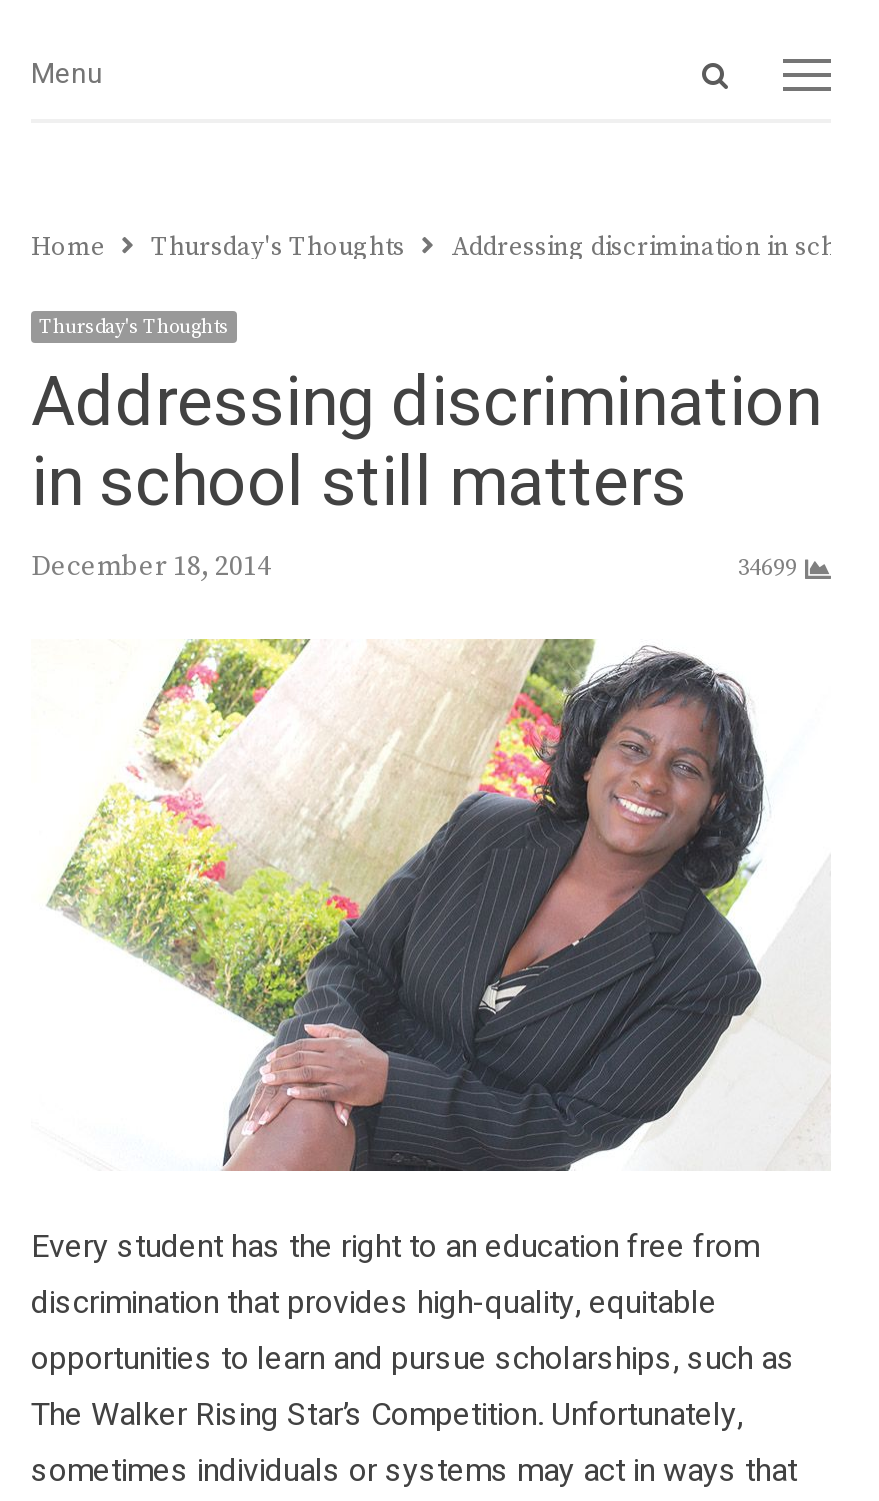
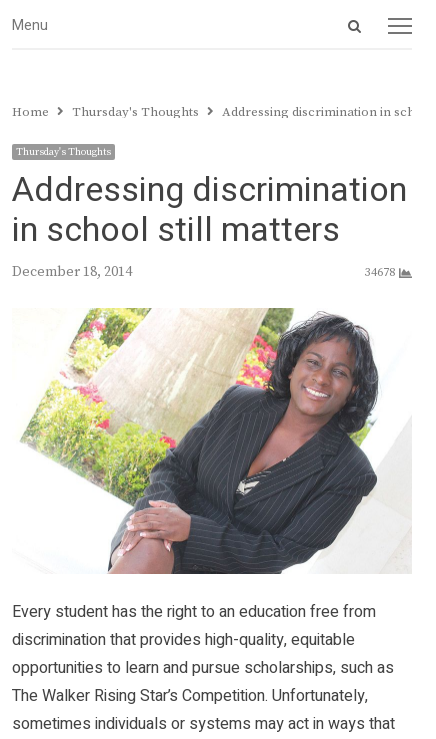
[737,554,797,584] 34699 -> [365,265,395,280] 34678

